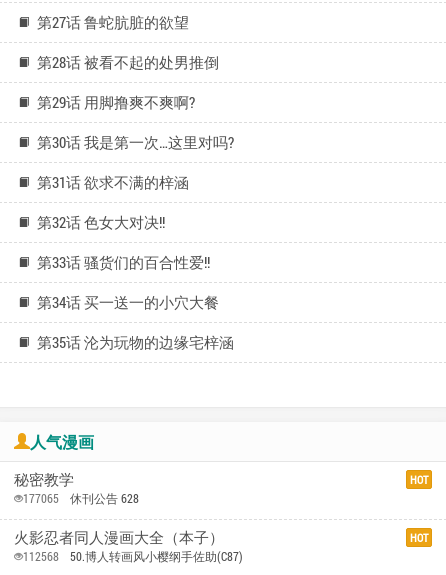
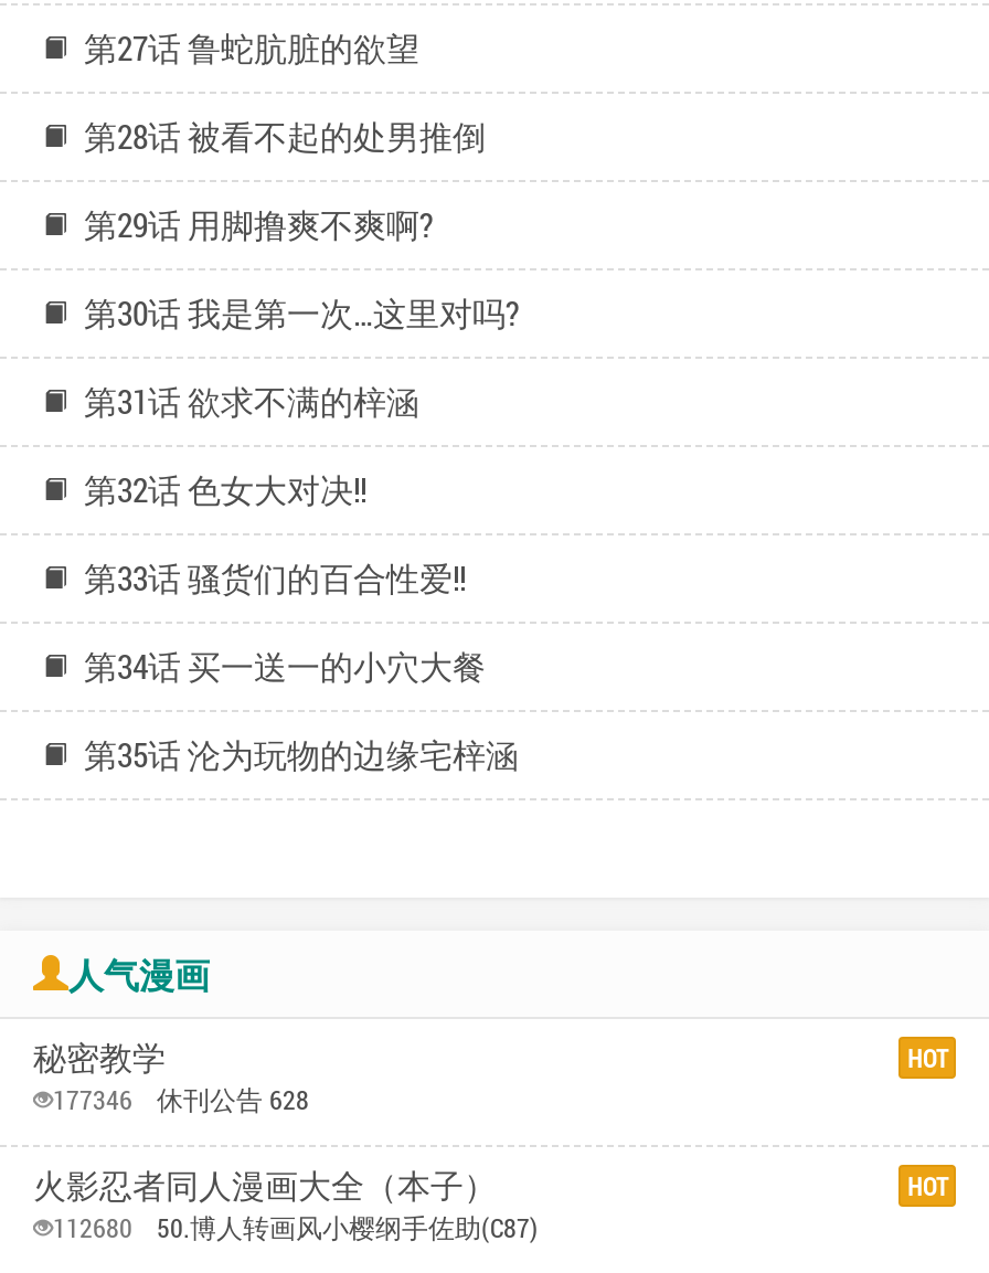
[23,490,139,506] 177065 休刊公告 628 -> [53,1081,309,1116] 177346 休刊公告 628
[23,548,243,564] 112568 50.博人转画风小樱纲手佐助(C87) -> [53,1209,539,1244] 112680 50.博人转画风小樱纲手佐助(C87)

